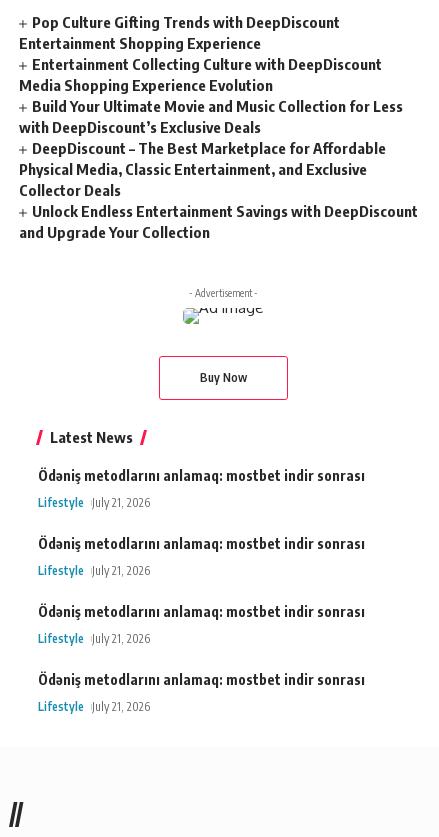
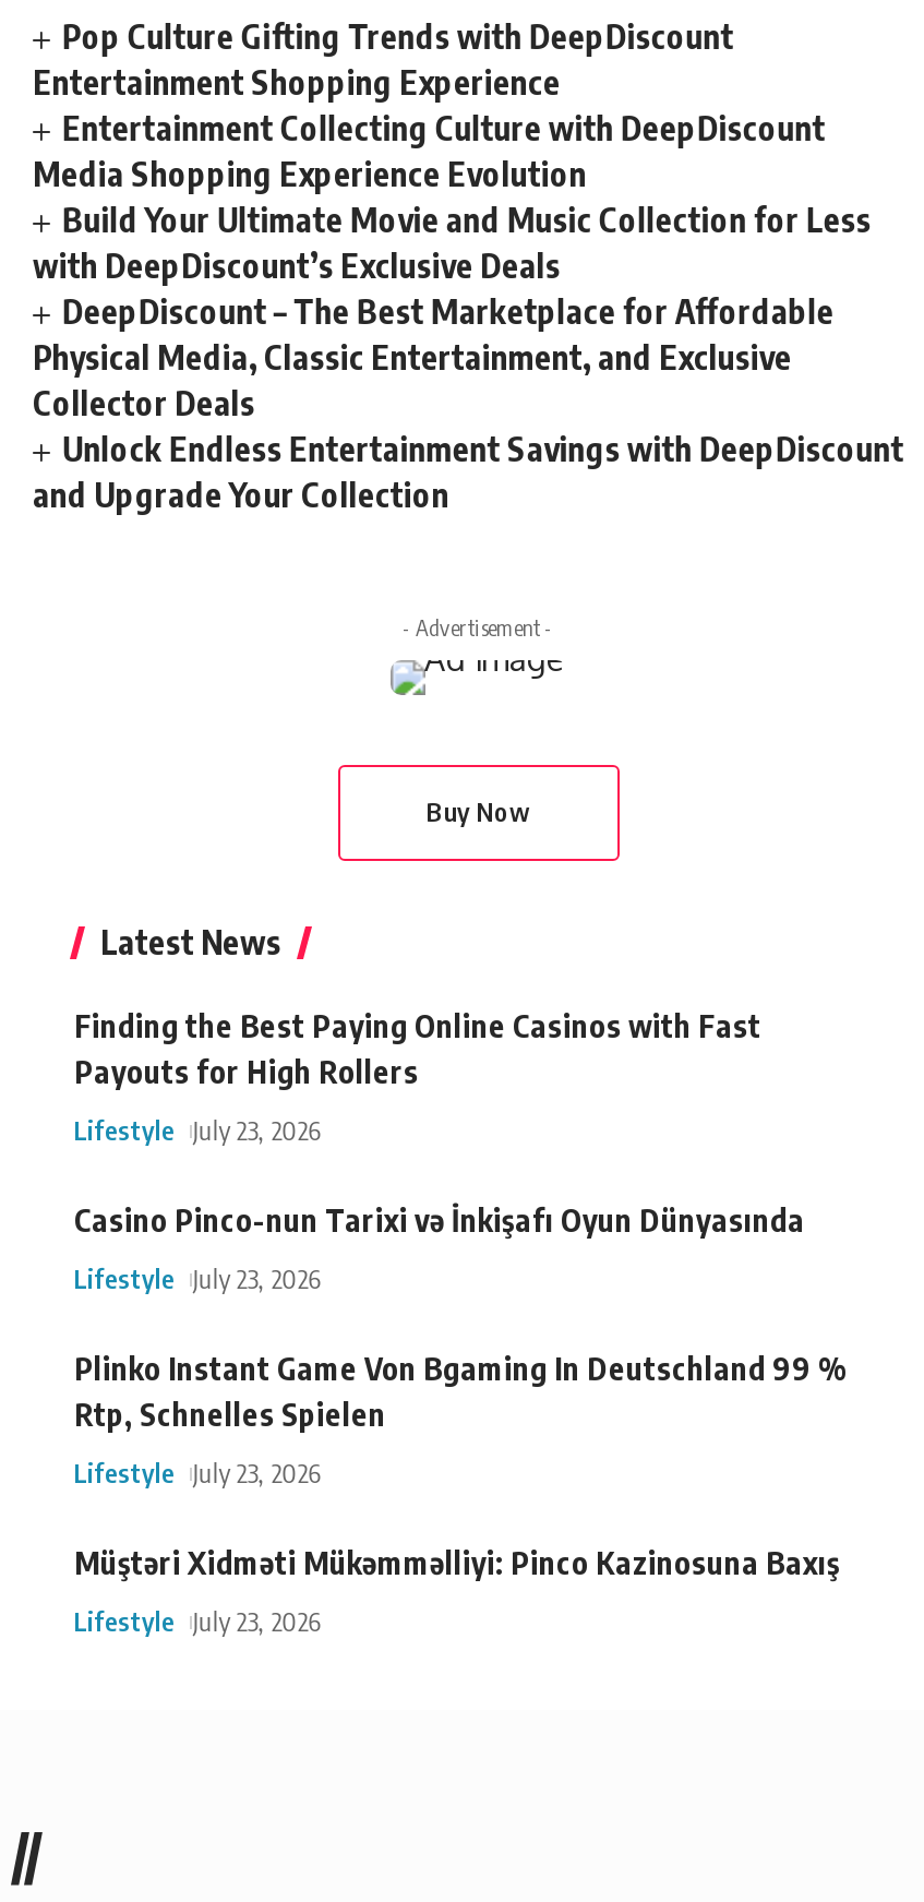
[38,467,365,484] Ödəniş metodlarını anlamaq: mostbet indir sonrası -> [74,1008,761,1091] Finding the Best Paying Online Casinos with Fast | Payouts for High Rollers
[38,495,150,510] Lifestyle July 21, 2026 -> [74,1115,321,1147] Lifestyle July 23, 2026
[38,535,365,552] Ödəniş metodlarını anlamaq: mostbet indir sonrası -> [74,1202,805,1239] Casino Pinco-nun Tarixi və İnkişafı Oyun Dünyasında
[38,563,150,578] Lifestyle July 21, 2026 -> [74,1263,321,1296] Lifestyle July 23, 2026
[38,603,365,620] Ödəniş metodlarını anlamaq: mostbet indir sonrası -> [74,1350,849,1433] Plinko Instant Game Von Bgaming In Deutschland 99 % | Rtp, Schnelles Spielen
[38,631,150,646] Lifestyle July 21, 2026 -> [74,1457,321,1490] Lifestyle July 23, 2026
[38,671,365,688] Ödəniş metodlarını anlamaq: mostbet indir sonrası -> [74,1545,840,1582] Müştəri Xidməti Mükəmməlliyi: Pinco Kazinosuna Baxış
[38,699,150,714] Lifestyle July 21, 2026 -> [74,1606,321,1638] Lifestyle July 23, 2026

